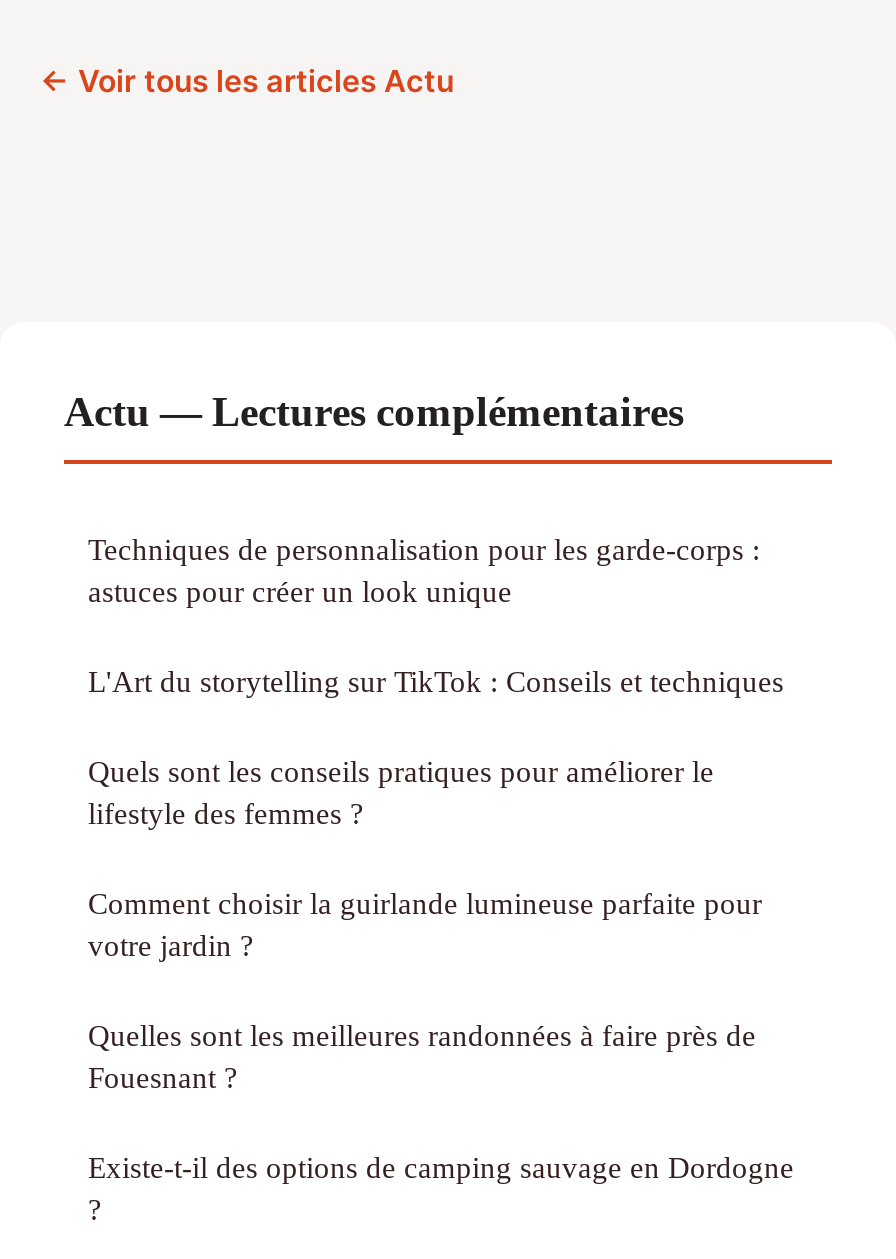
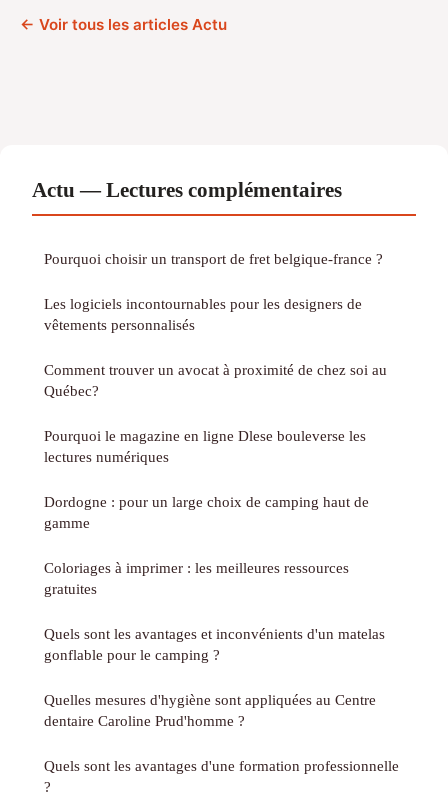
[88,533,794,1185] Techniques de personnalisation pour les garde-corps : | astuces pour créer un look unique | L'Art du storytelling sur TikTok : Conseils et techniques | Quels sont les conseils pratiques pour améliorer le | lifestyle des femmes ? | Comment choisir la guirlande lumineuse parfaite pour | votre jardin ? | Quelles sont les meilleures randonnées à faire près de | Fouesnant ? | Existe-t-il des options de camping sauvage en Dordogne -> [44,250,399,774] Pourquoi choisir un transport de fret belgique-france ? | Les logiciels incontournables pour les designers de | vêtements personnalisés | Comment trouver un avocat à proximité de chez soi au | Québec? | Pourquoi le magazine en ligne Dlese bouleverse les | lectures numériques | Dordogne : pour un large choix de camping haut de | gamme | Coloriages à imprimer : les meilleures ressources | gratuites | Quels sont les avantages et inconvénients d'un matelas | gonflable pour le camping ? | Quelles mesures d'hygiène sont appliquées au Centre | dentaire Caroline Prud'homme ? | Quels sont les avantages d'une formation professionnelle

